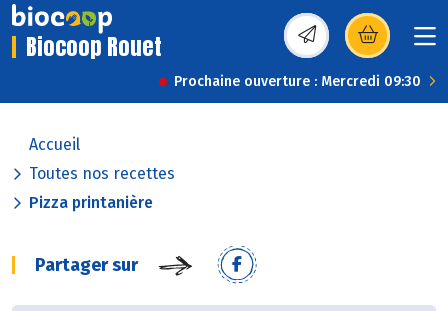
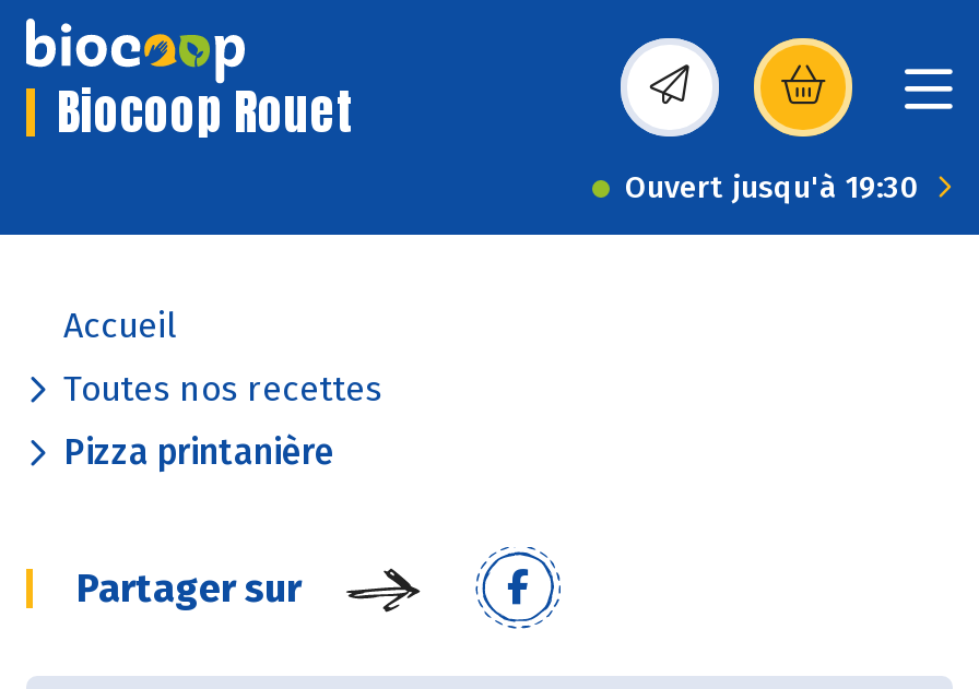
[174,73,421,90] Prochaine ouverture : Mercredi 09:30 -> [625,169,920,206] Ouvert jusqu'à 19:30

